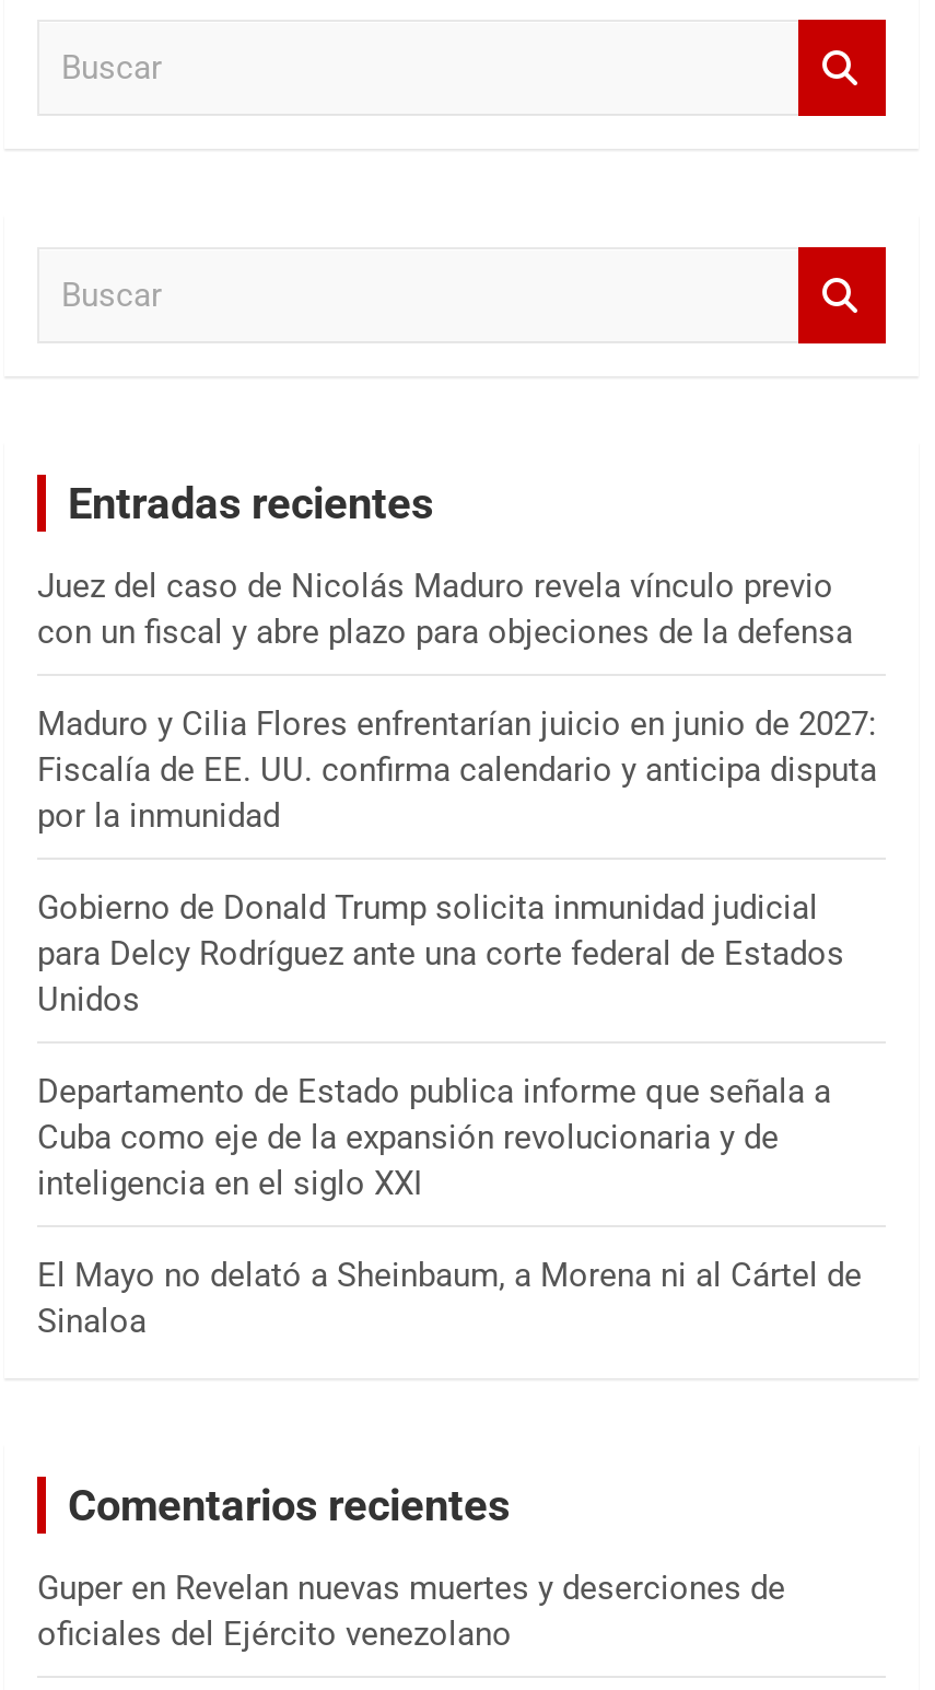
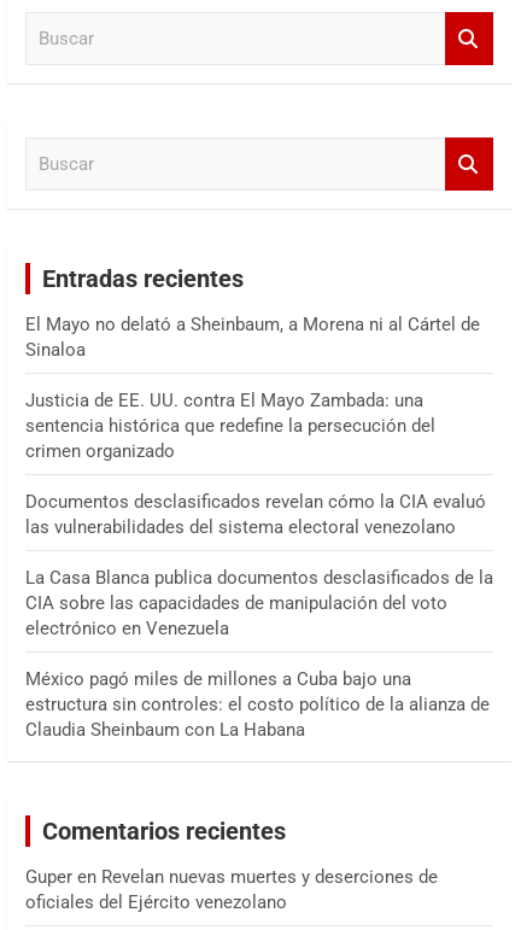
[37,567,877,1203] Juez del caso de Nicolás Maduro revela vínculo previo | con un fiscal y abre plazo para objeciones de la defensa | Maduro y Cilia Flores enfrentarían juicio en junio de 2027: | Fiscalía de EE. UU. confirma calendario y anticipa disputa | por la inmunidad | Gobierno de Donald Trump solicita inmunidad judicial | para Delcy Rodríguez ante una corte federal de Estados | Unidos | Departamento de Estado publica informe que señala a | Cuba como eje de la expansión revolucionaria y de | inteligencia en el siglo XXI -> none
moved [37,1256,862,1341] -> [25,313,480,360]: El Mayo no delató a Sheinbaum, a Morena ni al Cártel de | Sinaloa
none -> [25,389,493,740] Justicia de EE. UU. contra El Mayo Zambada: una | sentencia histórica que redefine la persecución del | crimen organizado | Documentos desclasificados revelan cómo la CIA evaluó | las vulnerabilidades del sistema electoral venezolano | La Casa Blanca publica documentos desclasificados de la | CIA sobre las capacidades de manipulación del voto | electrónico en Venezuela | México pagó miles de millones a Cuba bajo una | estructura sin controles: el costo político de la alianza de | Claudia Sheinbaum con La Habana

